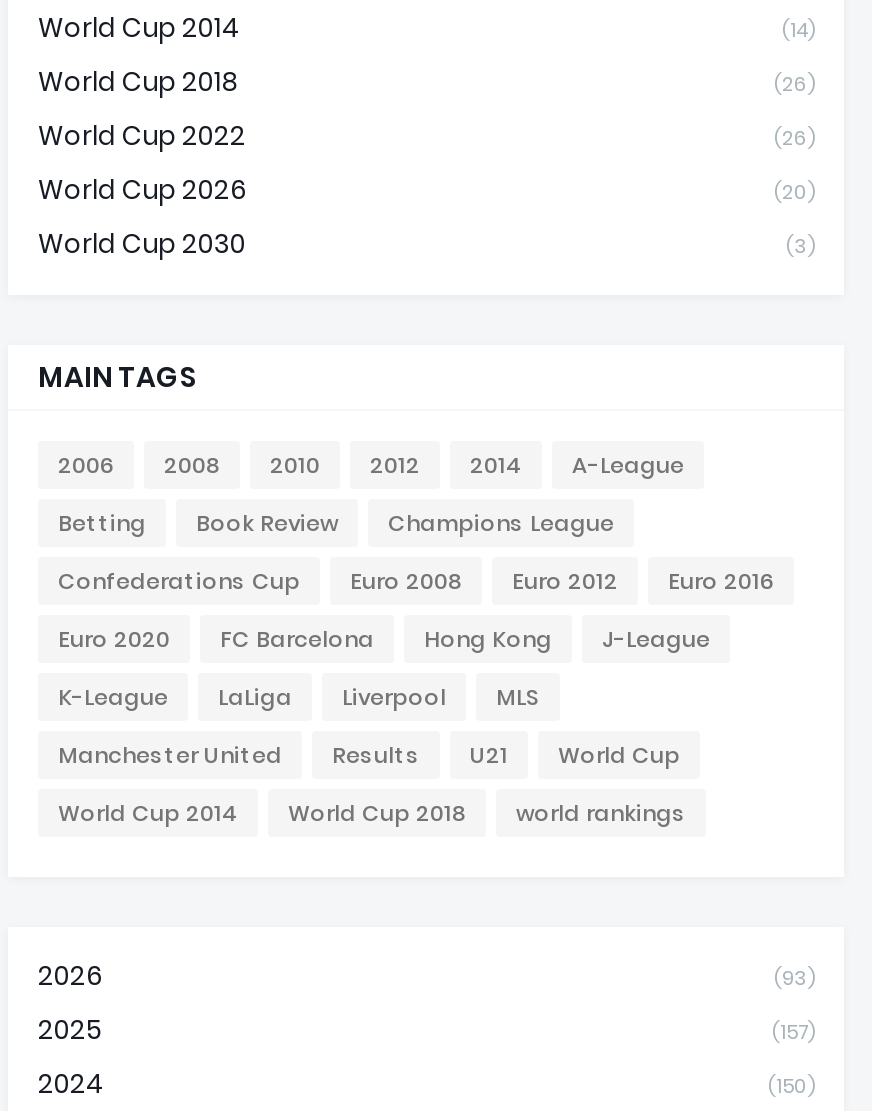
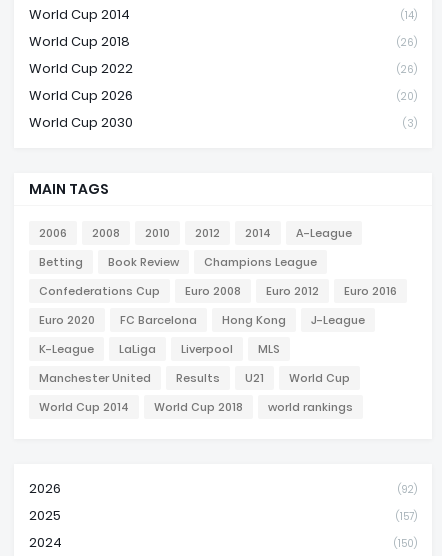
[774,963,814,993] (93) -> [398,482,417,497] (92)

